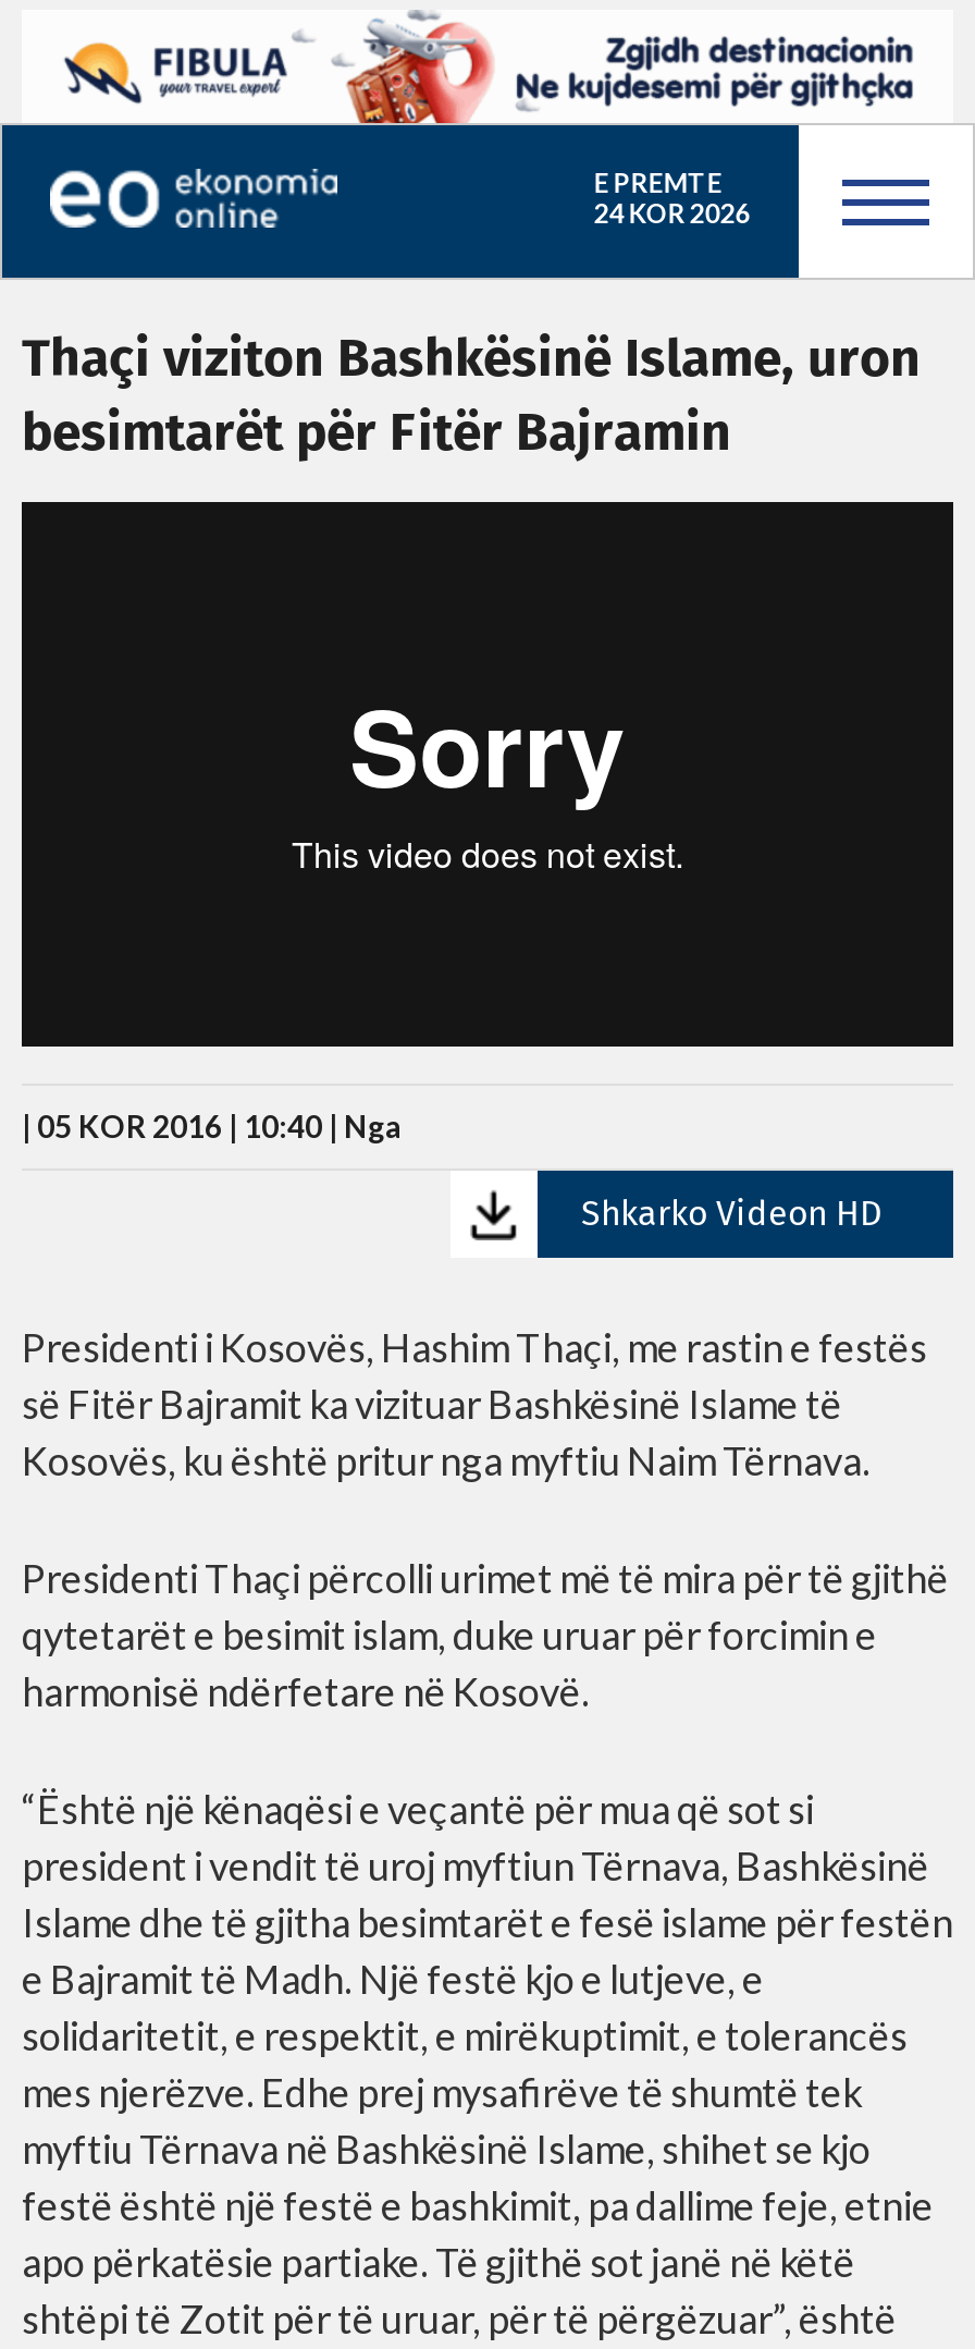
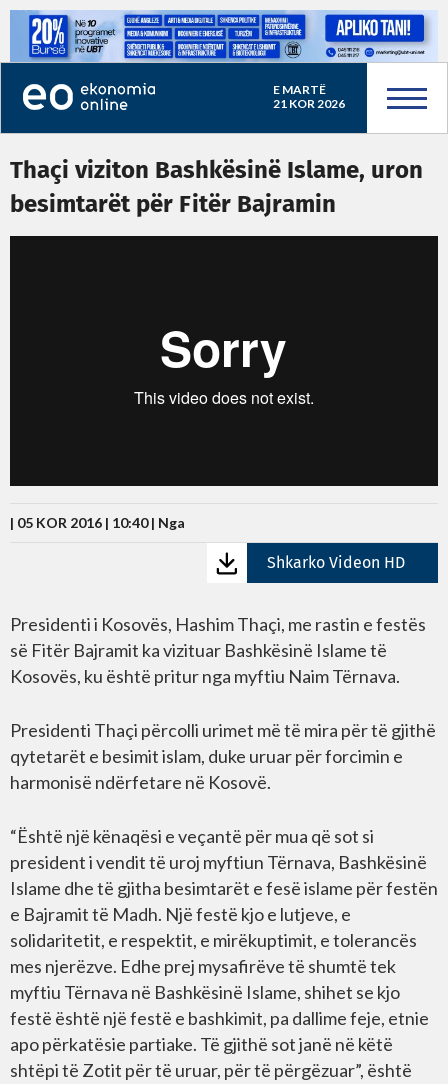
[22,10,949,199] [image] | E PREMTE -> [9,9,437,97] [image] | E MARTË
[593,197,750,230] 24 KOR 2026 -> [273,96,345,111] 21 KOR 2026

